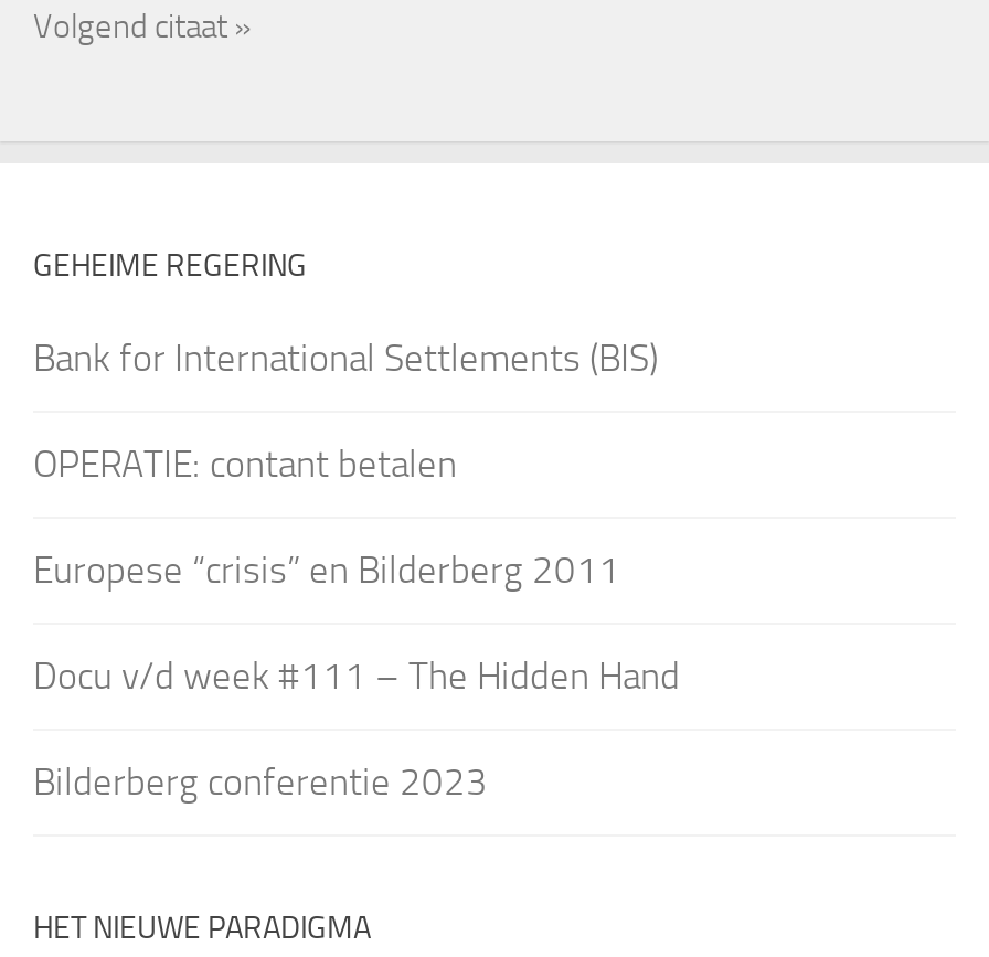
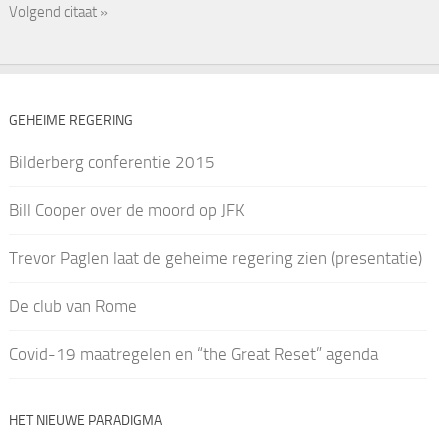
[33,336,658,380] Bank for International Settlements (BIS) -> [9,152,215,172] Bilderberg conferentie 2015
[33,442,457,486] OPERATIE: contant betalen -> [9,200,245,220] Bill Cooper over de moord op JFK
[33,548,620,592] Europese “crisis” en Bilderberg 2011 -> [9,248,422,268] Trevor Paglen laat de geheime regering zien (presentatie)
[33,654,680,698] Docu v/d week #111 – The Hidden Hand -> [9,296,137,316] De club van Rome
[33,760,488,804] Bilderberg conferentie 2023 -> [9,344,378,364] Covid-19 maatregelen en “the Great Reset” agenda

